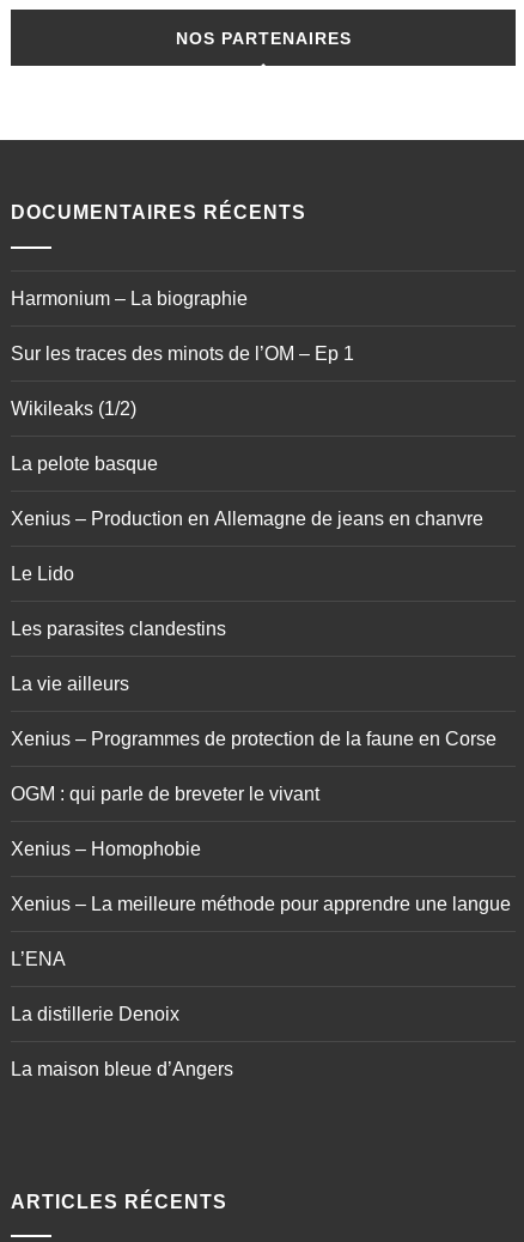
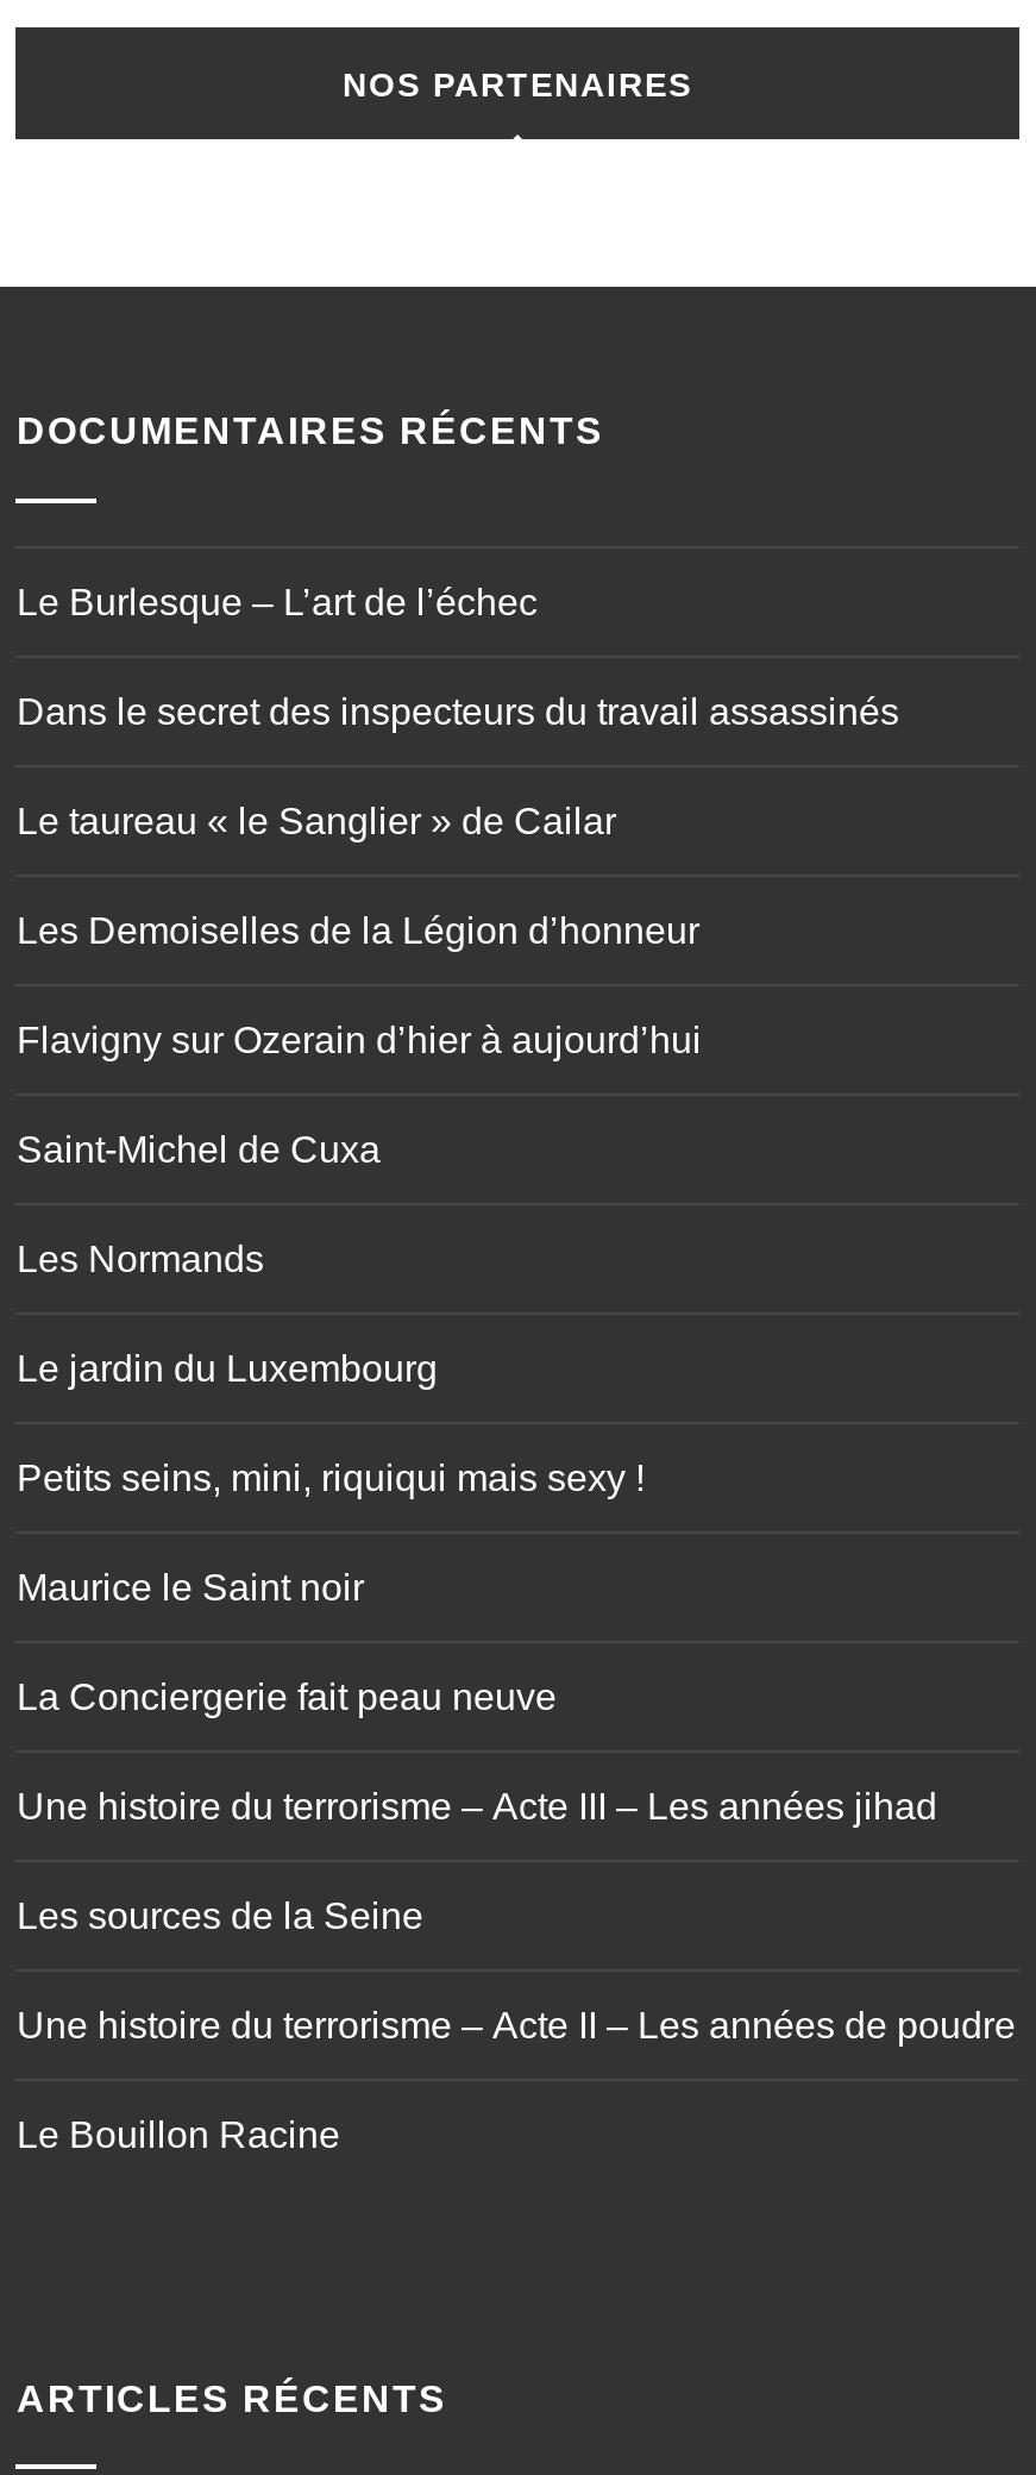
[11,289,248,309] Harmonium – La biographie -> [16,583,537,623] Le Burlesque – L’art de l’échec
[11,344,355,364] Sur les traces des minots de l’OM – Ep 1 -> [16,692,899,733] Dans le secret des inspecteurs du travail assassinés
[11,399,137,419] Wikileaks (1/2) -> [16,802,616,842] Le taureau « le Sanglier » de Cailar
[11,454,158,474] La pelote basque -> [16,911,699,952] Les Demoiselles de la Légion d’honneur
[11,509,484,529] Xenius – Production en Allemagne de jeans en chanvre -> [16,1021,702,1061] Flavigny sur Ozerain d’hier à aujourd’hui
[11,564,75,584] Le Lido -> [16,1130,380,1171] Saint-Michel de Cuxa
[11,619,227,639] Les parasites clandestins -> [16,1240,264,1280] Les Normands
[11,674,130,694] La vie ailleurs -> [16,1349,437,1390] Le jardin du Luxembourg
[11,729,497,750] Xenius – Programmes de protection de la faune en Corse -> [16,1459,644,1499] Petits seins, mini, riquiqui mais sexy !
[11,784,320,805] OGM : qui parle de breveter le vivant -> [16,1568,364,1609] Maurice le Saint noir
[11,839,201,860] Xenius – Homophobie -> [16,1678,556,1718] La Conciergerie fait peau neuve
[11,894,511,915] Xenius – La meilleure méthode pour apprendre une langue -> [16,1787,937,1827] Une histoire du terrorisme – Acte III – Les années jihad
[11,949,66,970] L’ENA -> [16,1896,423,1937] Les sources de la Seine
[11,1004,180,1025] La distillerie Denoix -> [16,2006,1016,2046] Une histoire du terrorisme – Acte II – Les années de poudre
[11,1059,234,1080] La maison bleue d’Angers -> [16,2115,340,2156] Le Bouillon Racine

